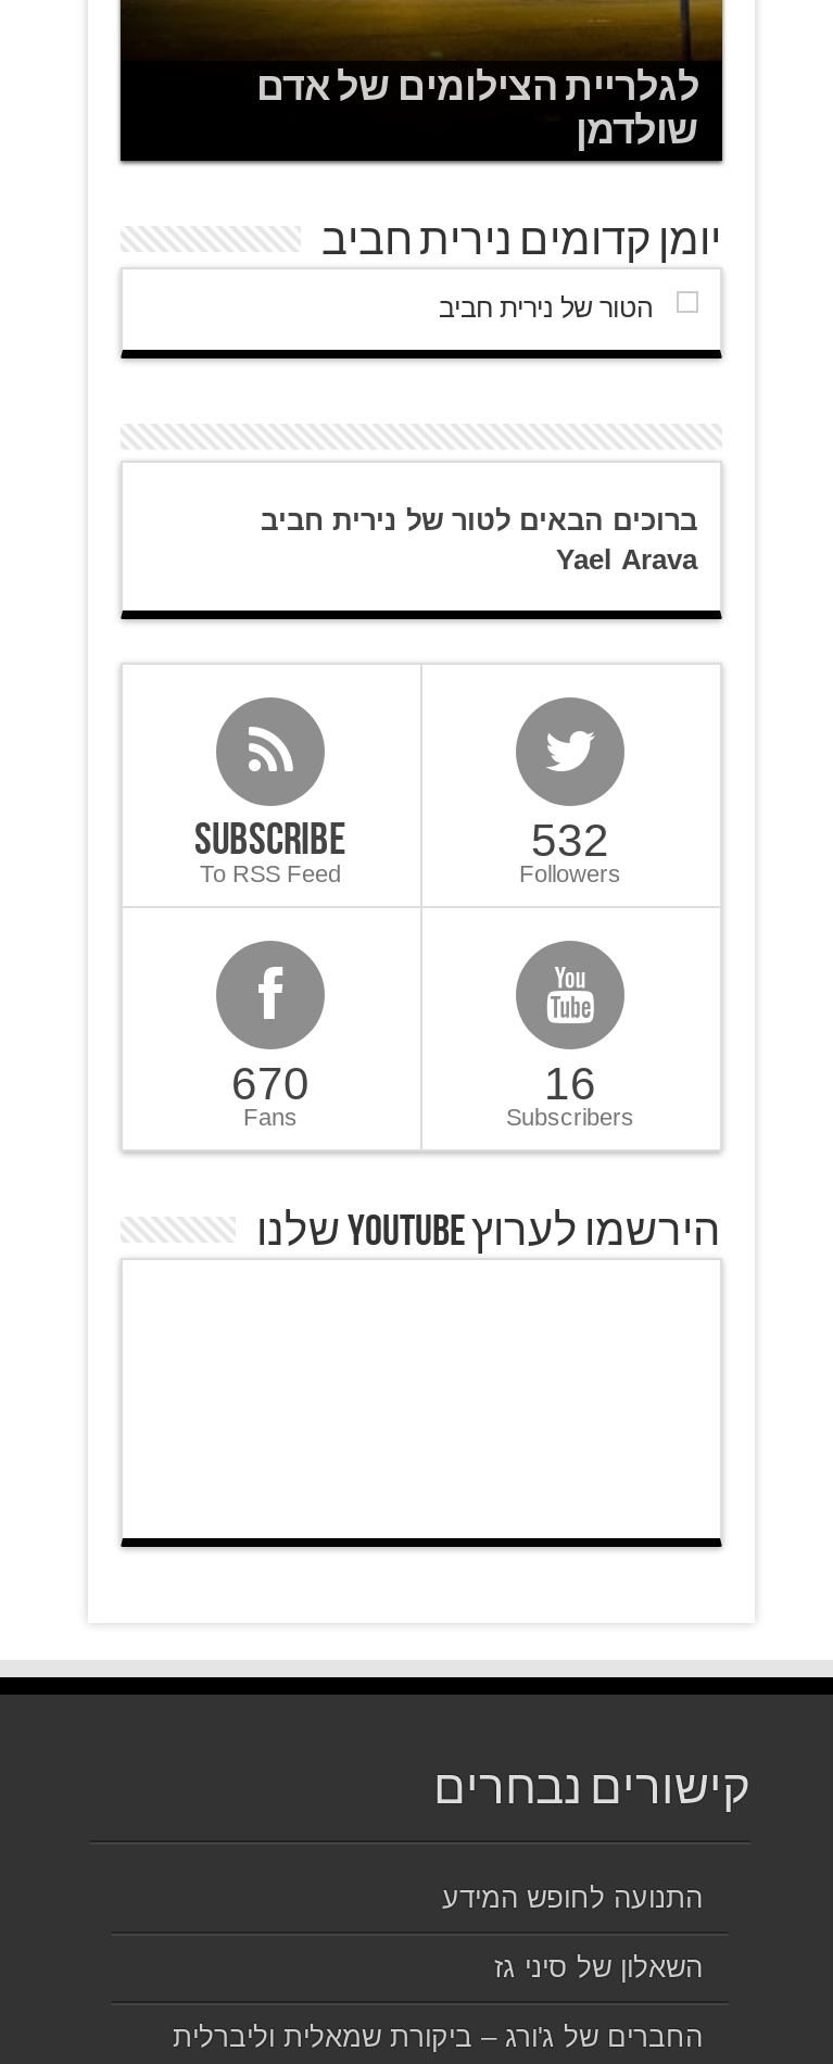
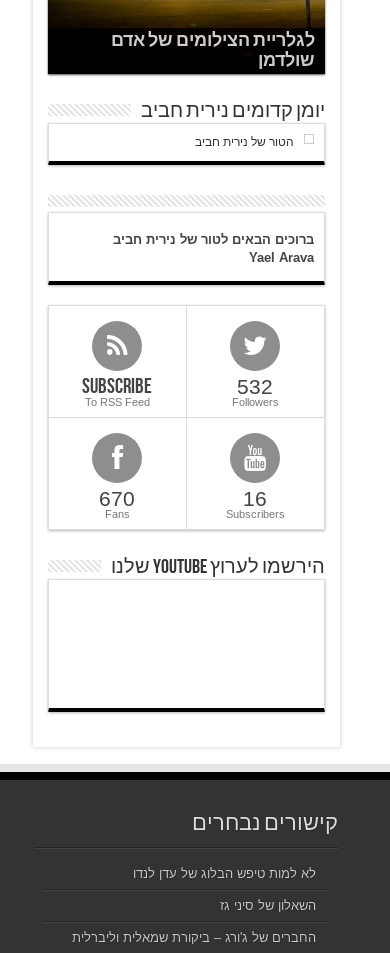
[442,1881,703,1914] התנועה לחופש המידע -> [133,866,316,881] לא למות טיפש הבלוג של עדן לנדו

